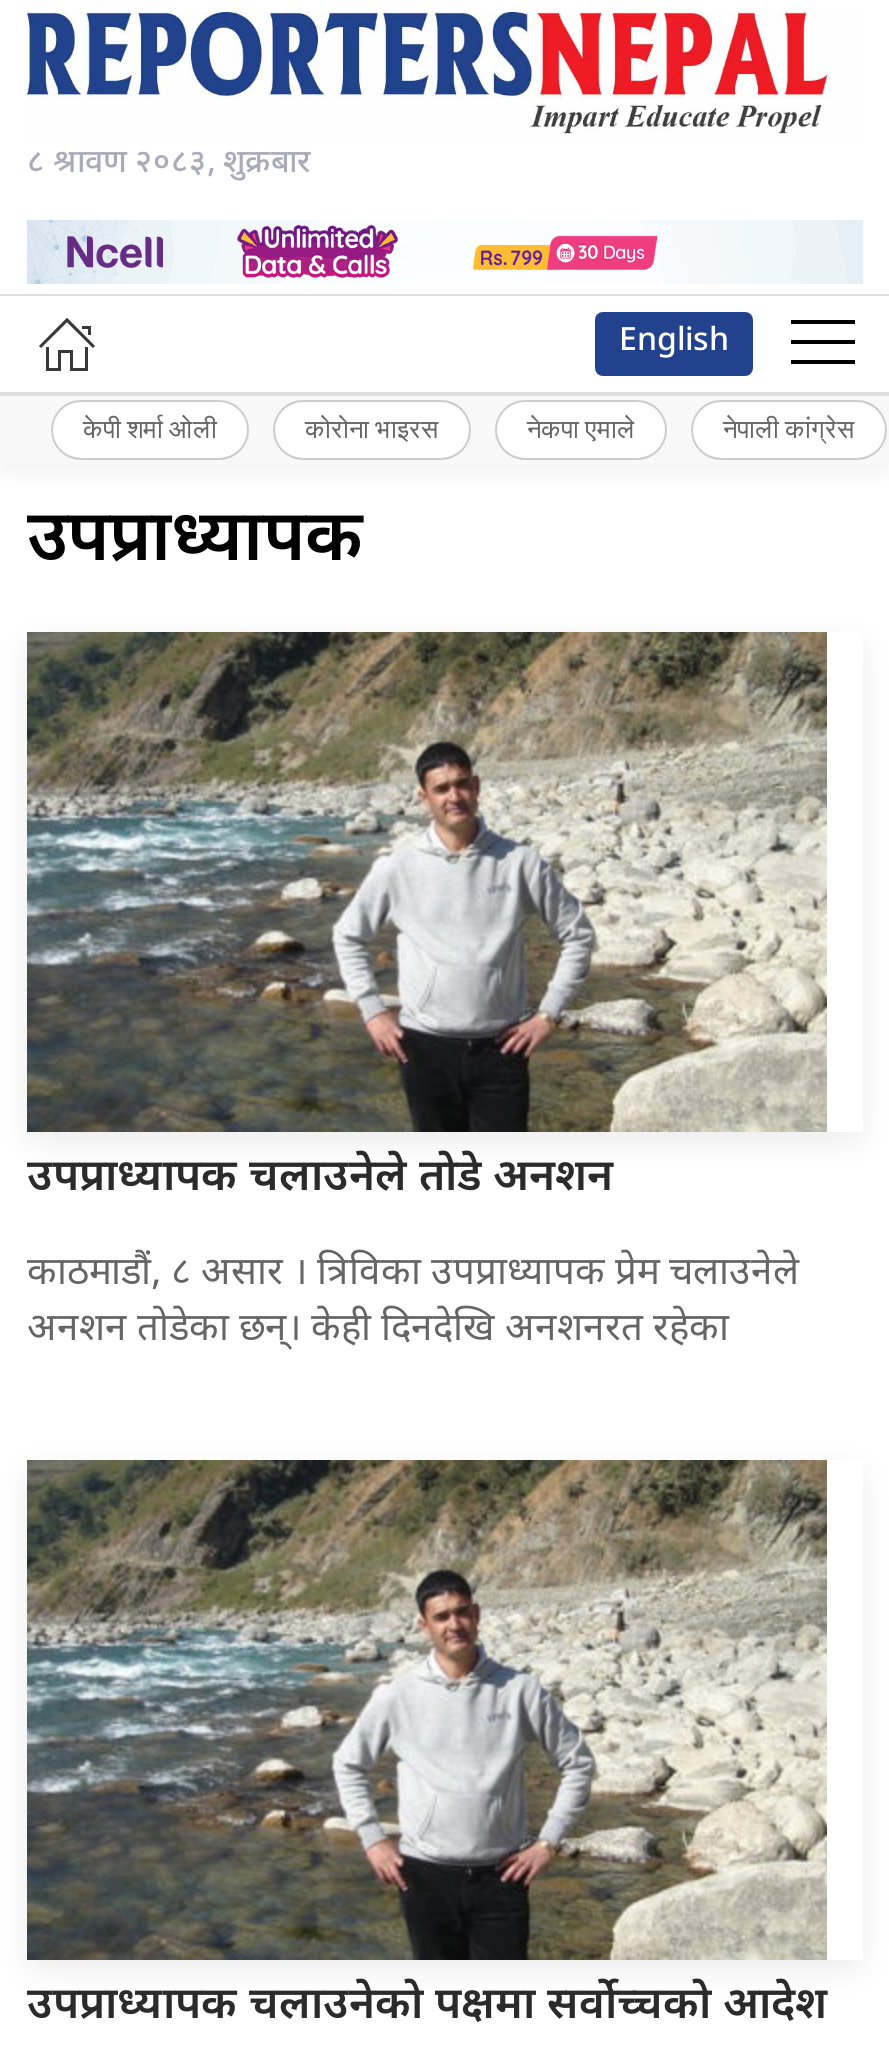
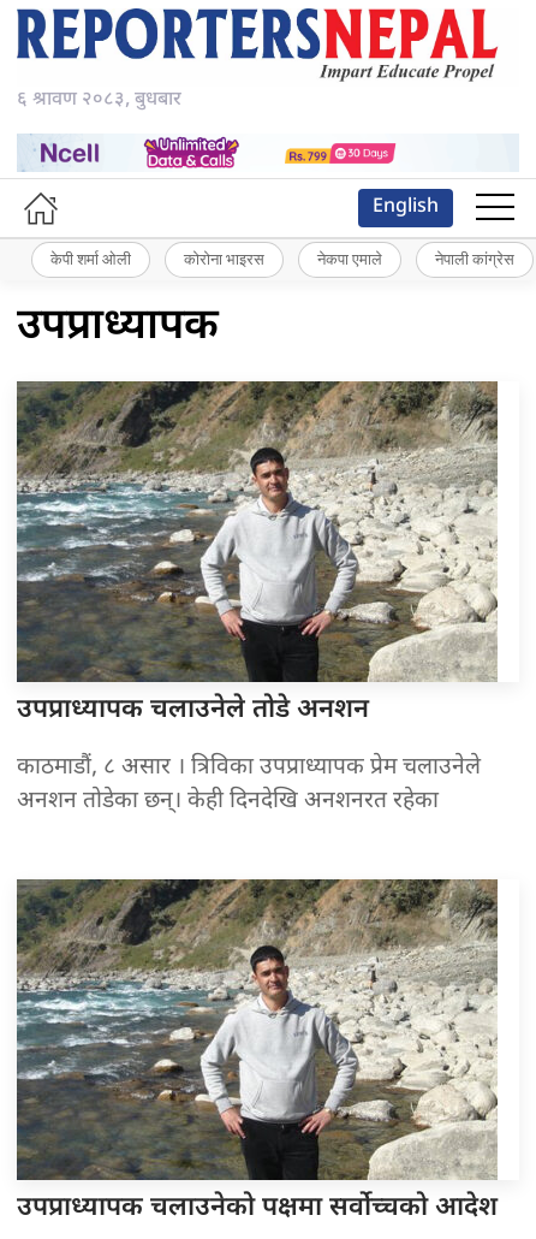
[27,145,311,187] ८ श्रावण २०८३, शुक्रबार -> [17,88,181,114] ६ श्रावण २०८३, बुधबार

